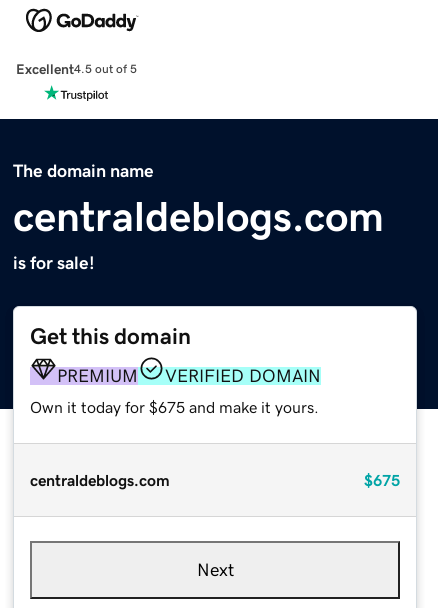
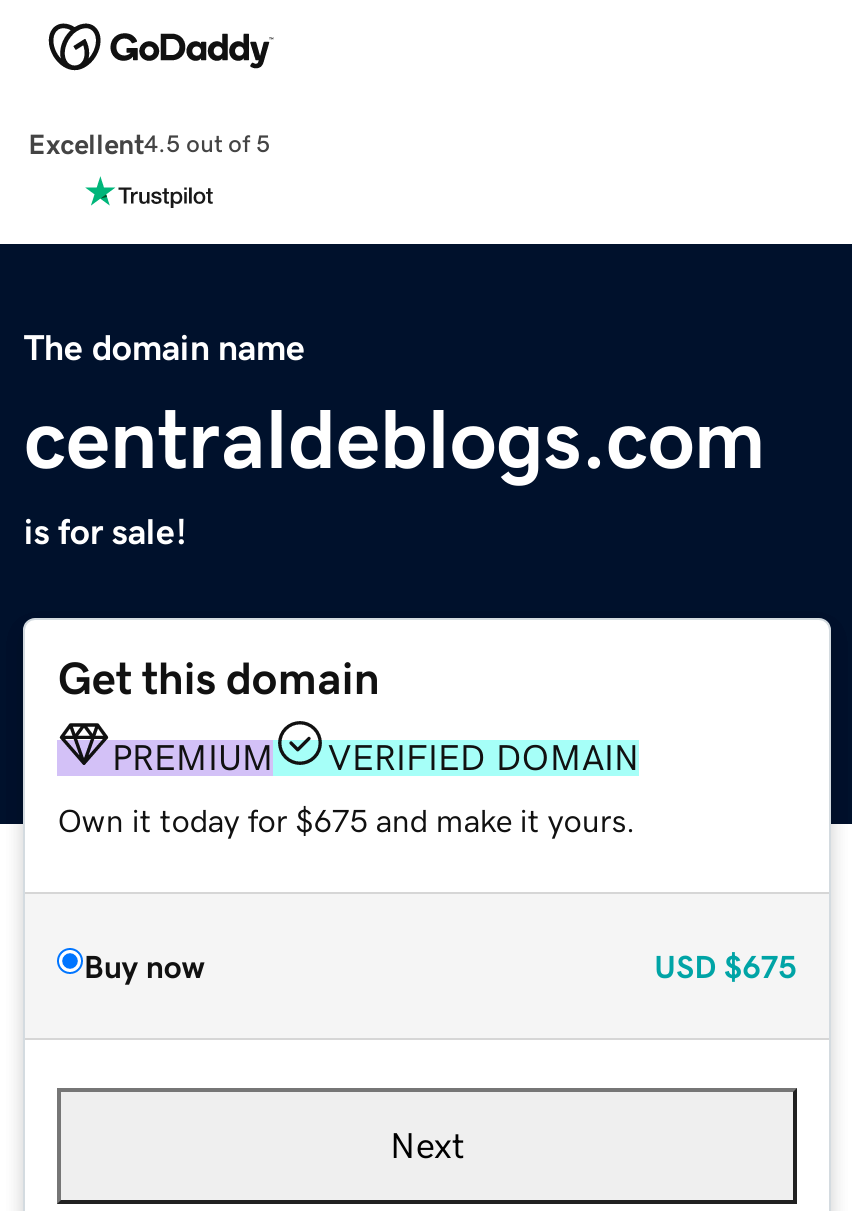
[30,472,400,488] centraldeblogs.com | $675 -> [84,949,796,981] Buy now | USD $675

